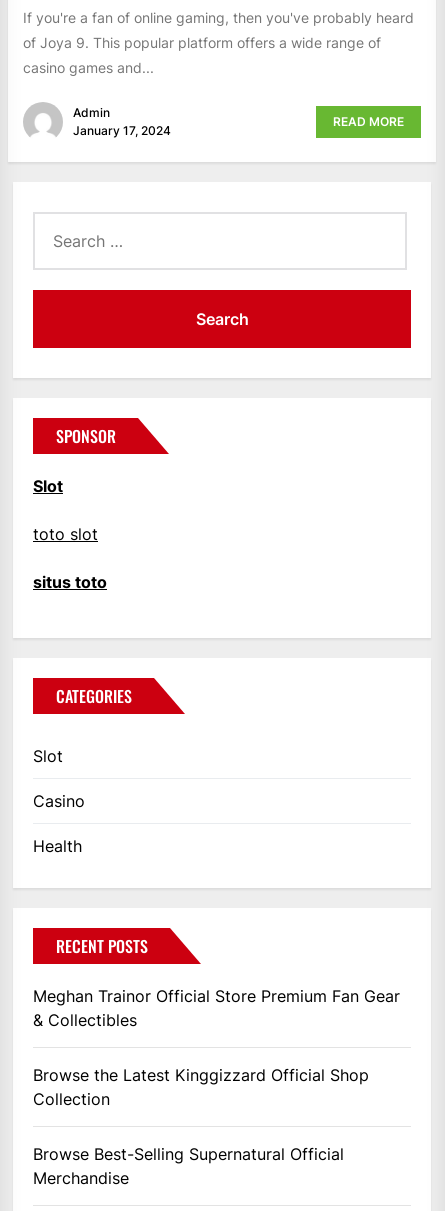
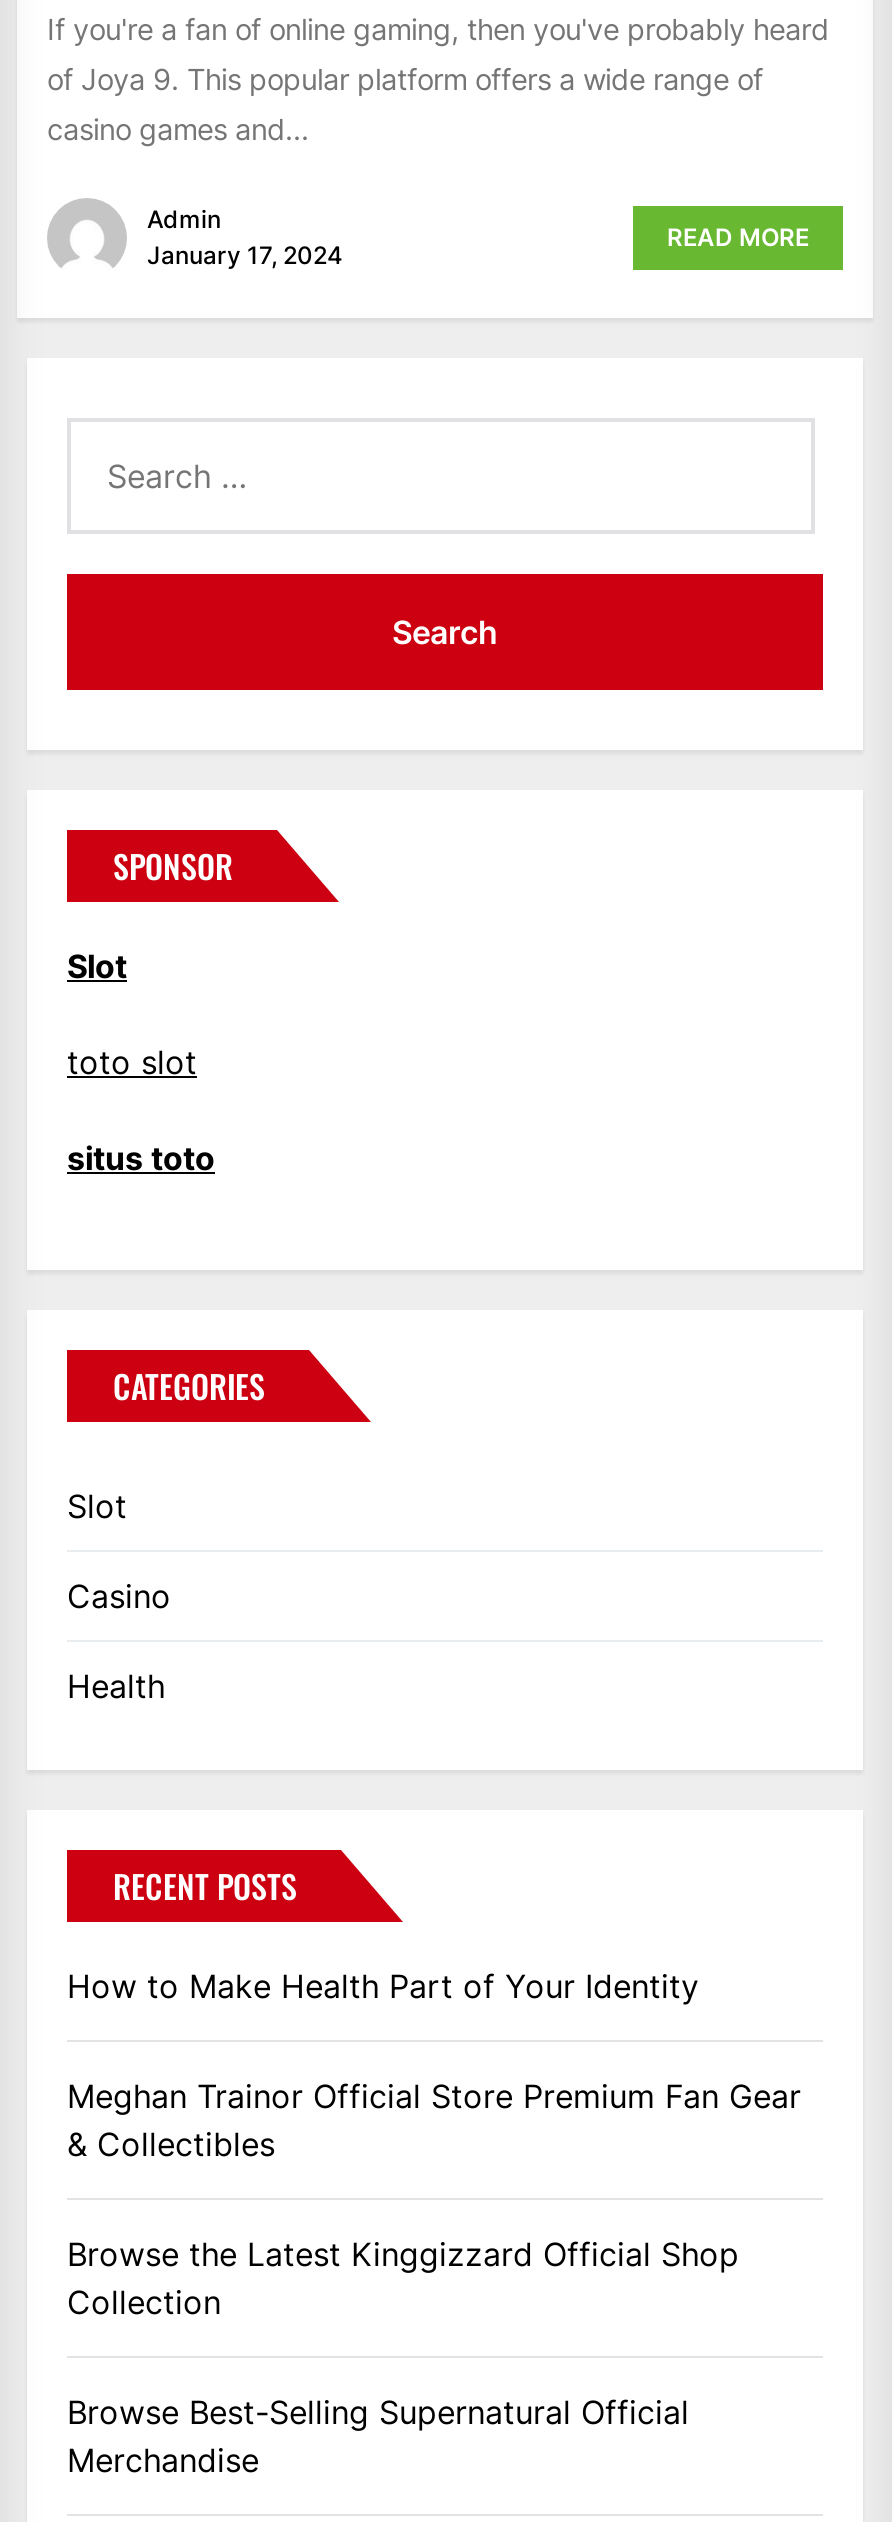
none -> [67,1965,699,2005] How to Make Health Part of Your Identity

